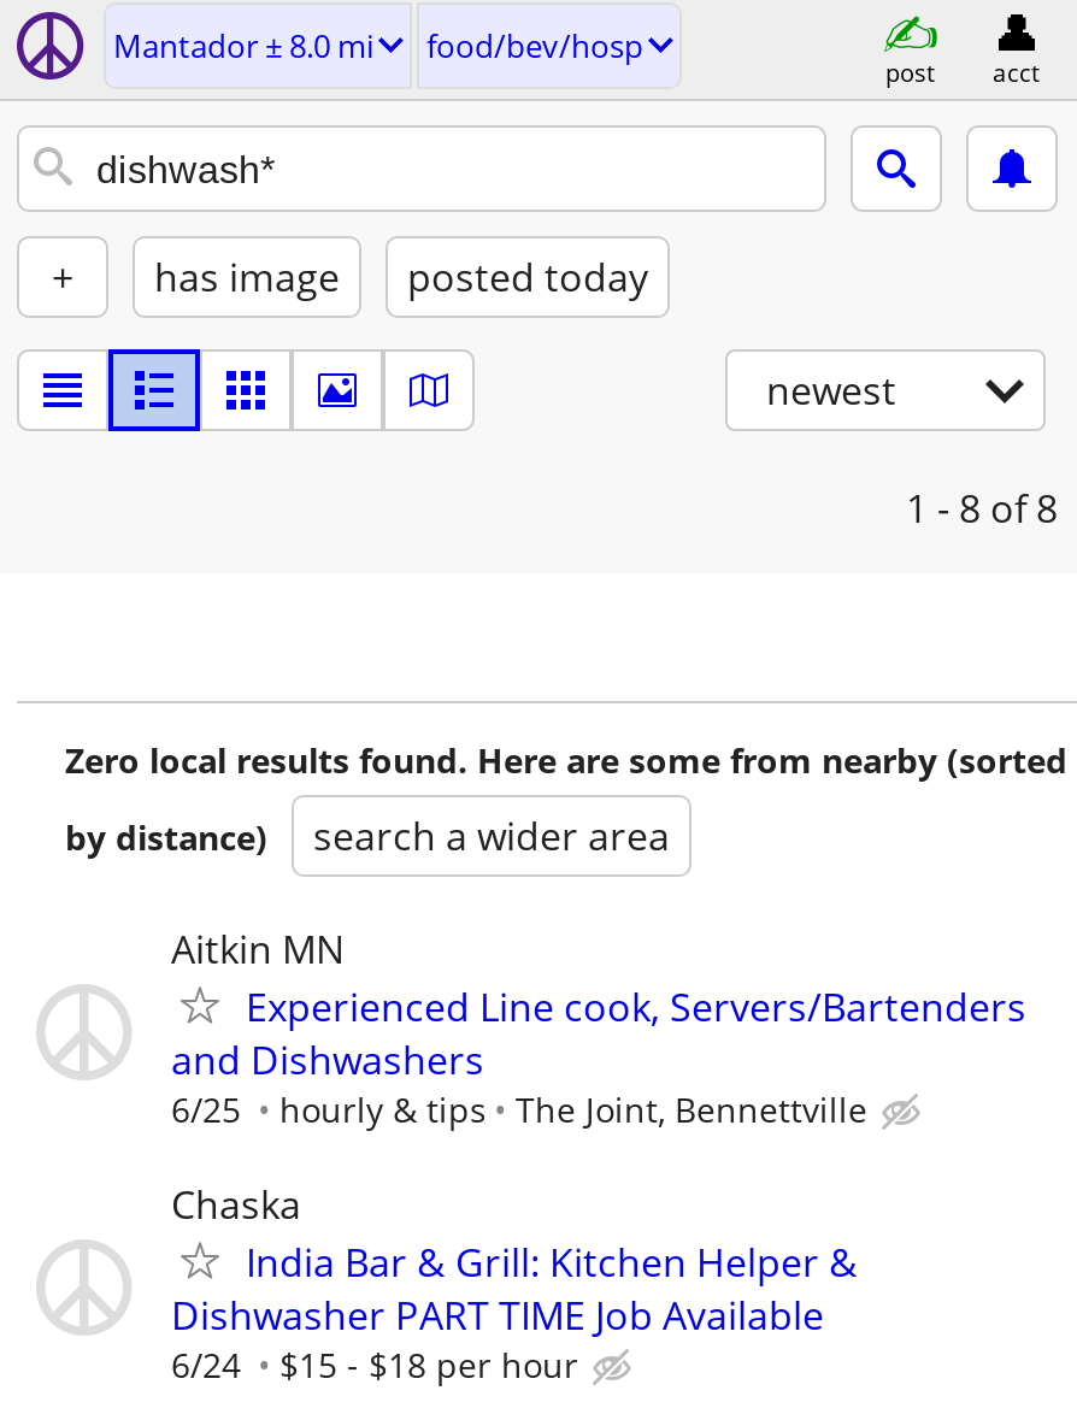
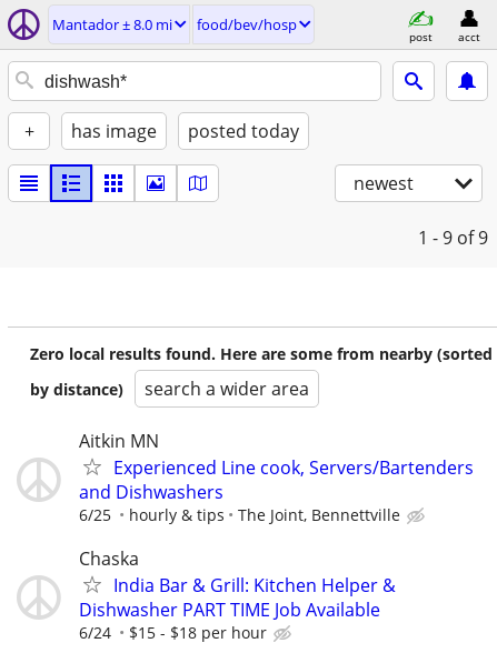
[906,482,1058,535] 1 - 8 of 8 -> [418,225,488,250] 1 - 9 of 9

